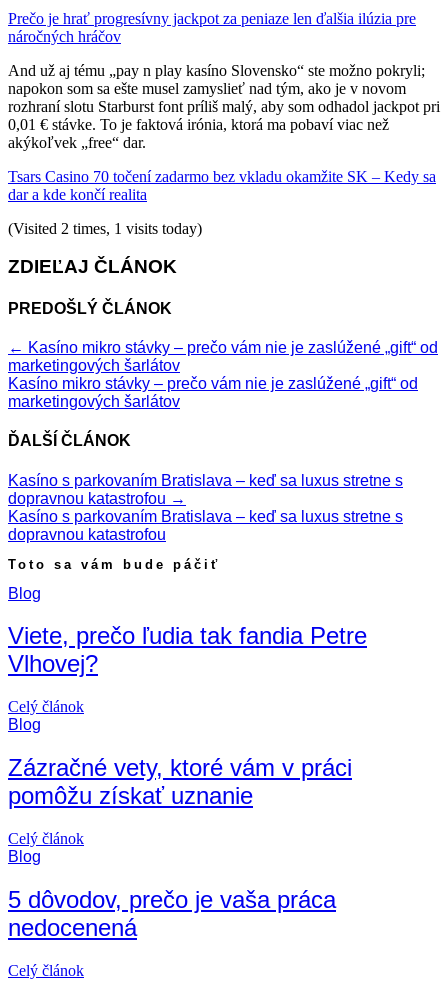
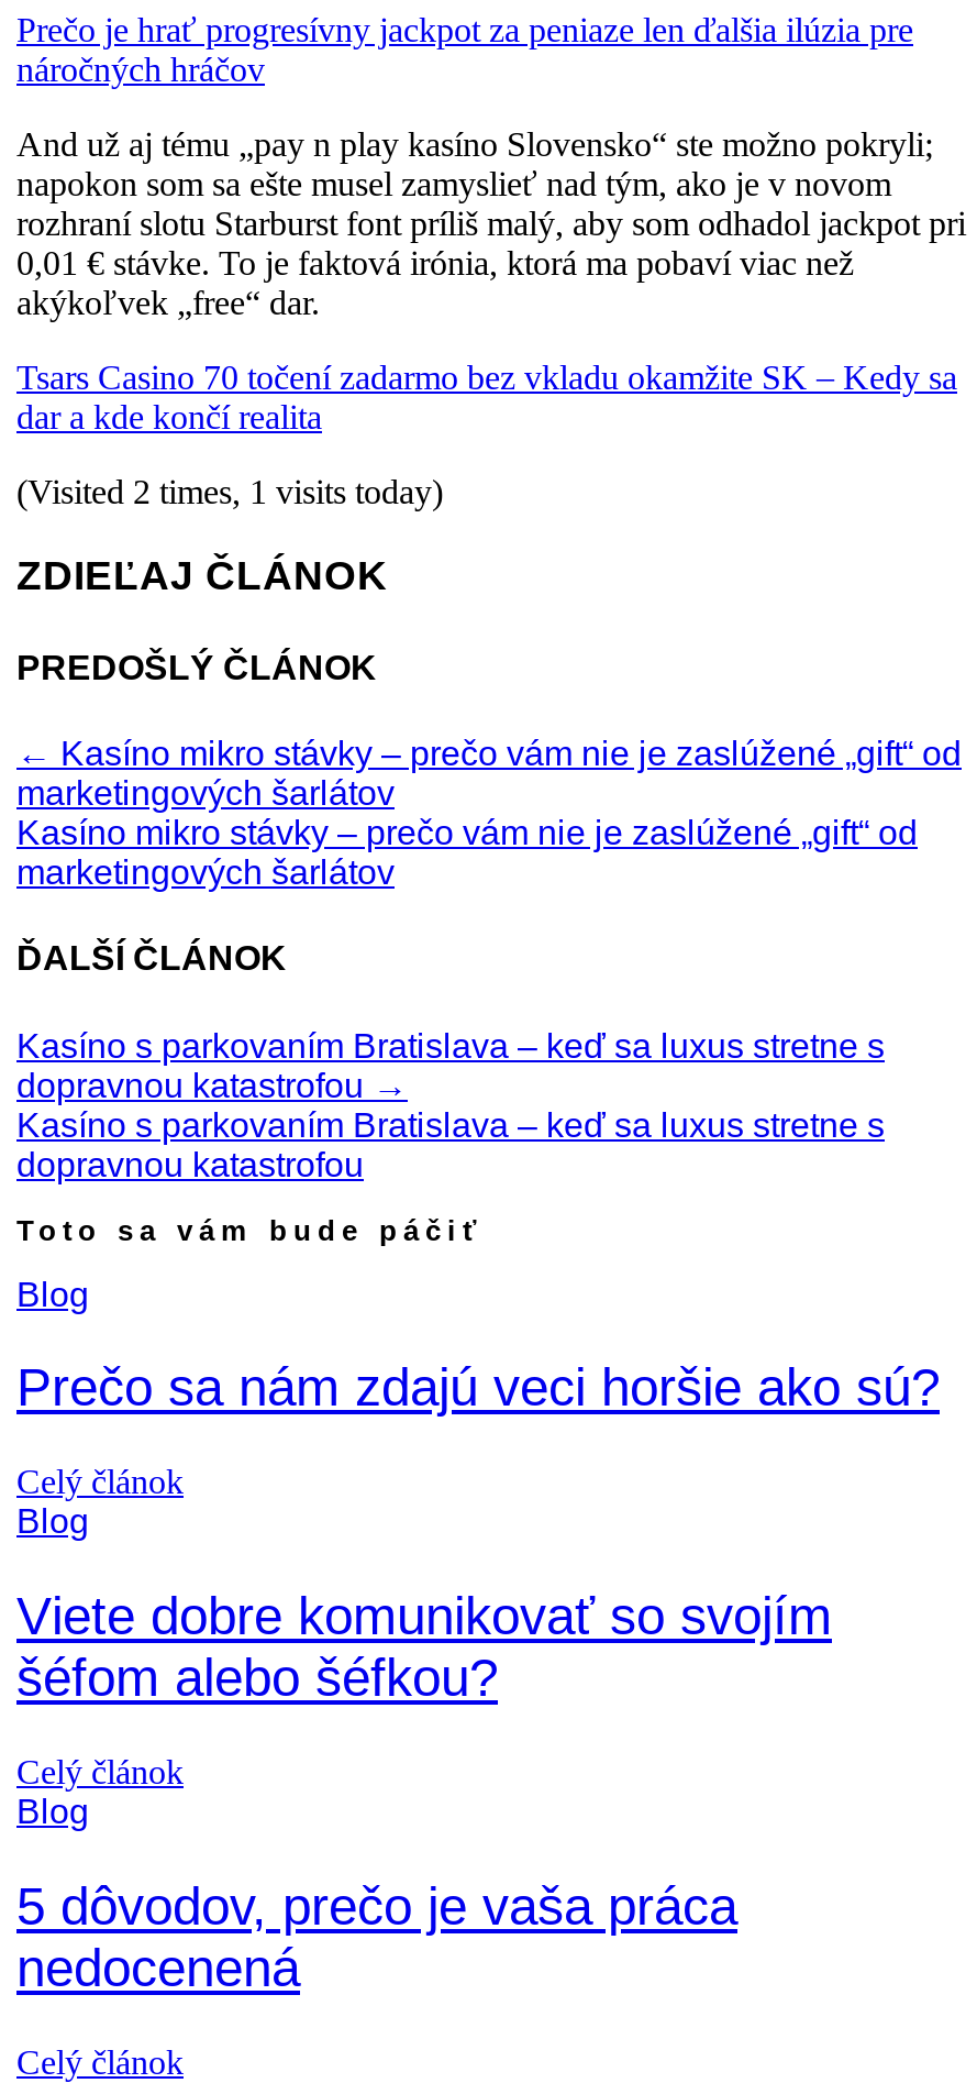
[8,622,367,677] Viete, prečo ľudia tak fandia Petre | Vlhovej? -> [16,1358,940,1417] Prečo sa nám zdajú veci horšie ako sú?
[8,754,352,809] Zázračné vety, ktoré vám v práci | pomôžu získať uznanie -> [16,1586,832,1707] Viete dobre komunikovať so svojím | šéfom alebo šéfkou?

